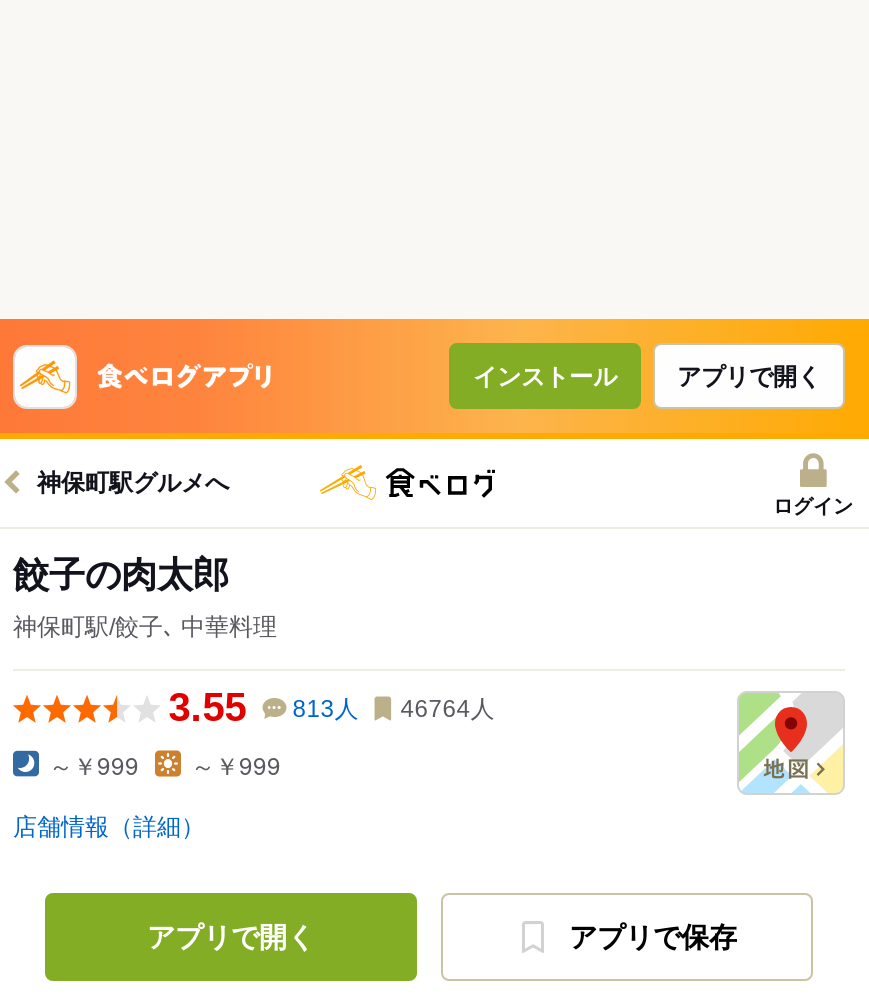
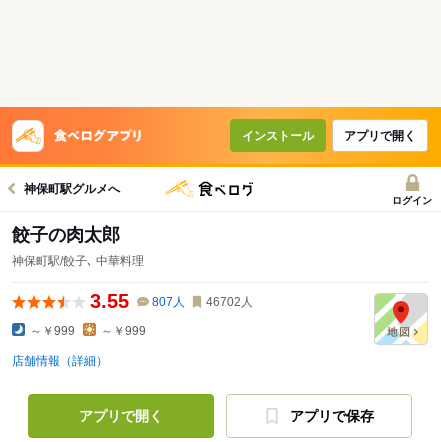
[293,695,359,723] 813人 -> [152,295,185,309] 807人
[401,695,495,723] 46764人 -> [206,295,253,309] 46702人

